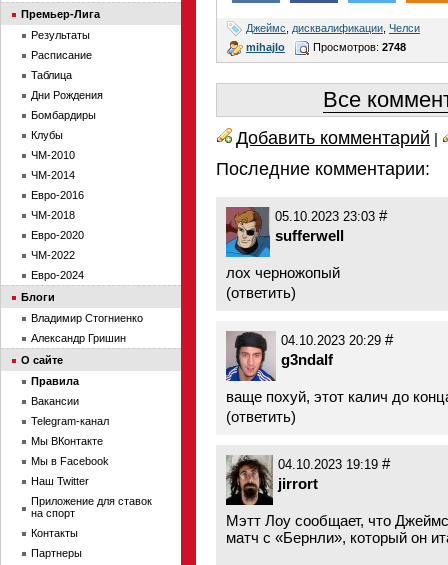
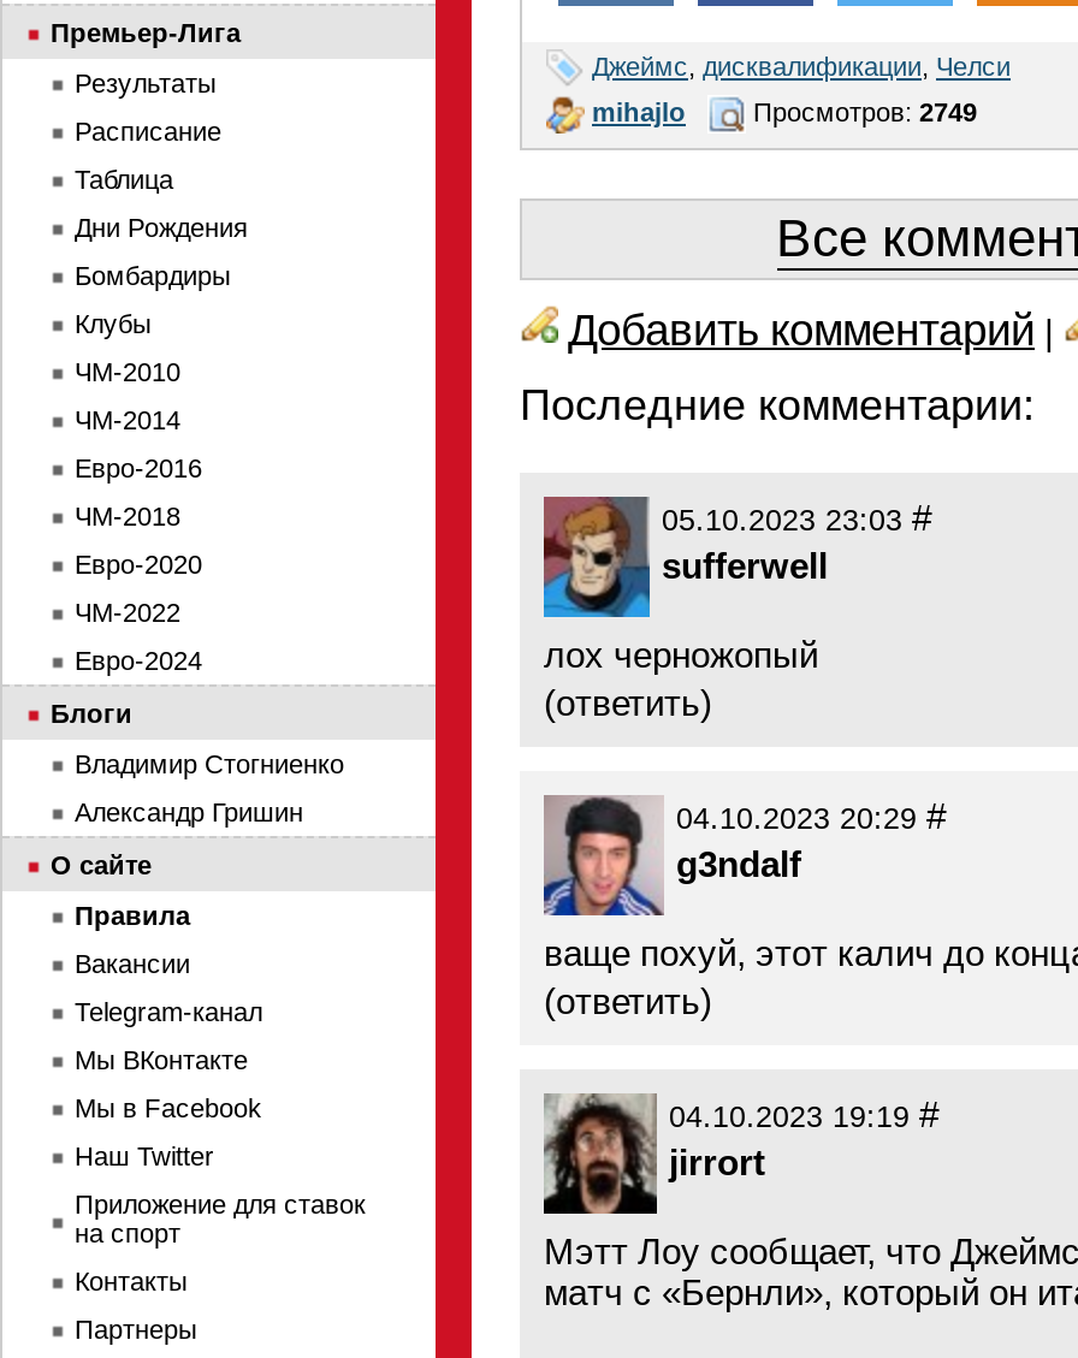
[310,41,406,53] Просмотров: 2748 -> [746,97,977,126] Просмотров: 2749

